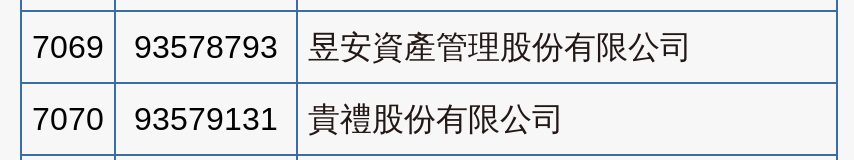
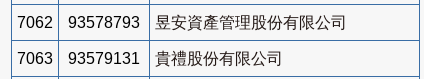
[32,30,692,64] 7069 93578793 昱安資產管理股份有限公司 -> [17,14,347,31] 7062 93578793 昱安資產管理股份有限公司
[32,102,564,136] 7070 93579131 貴禮股份有限公司 -> [17,50,283,67] 7063 93579131 貴禮股份有限公司

